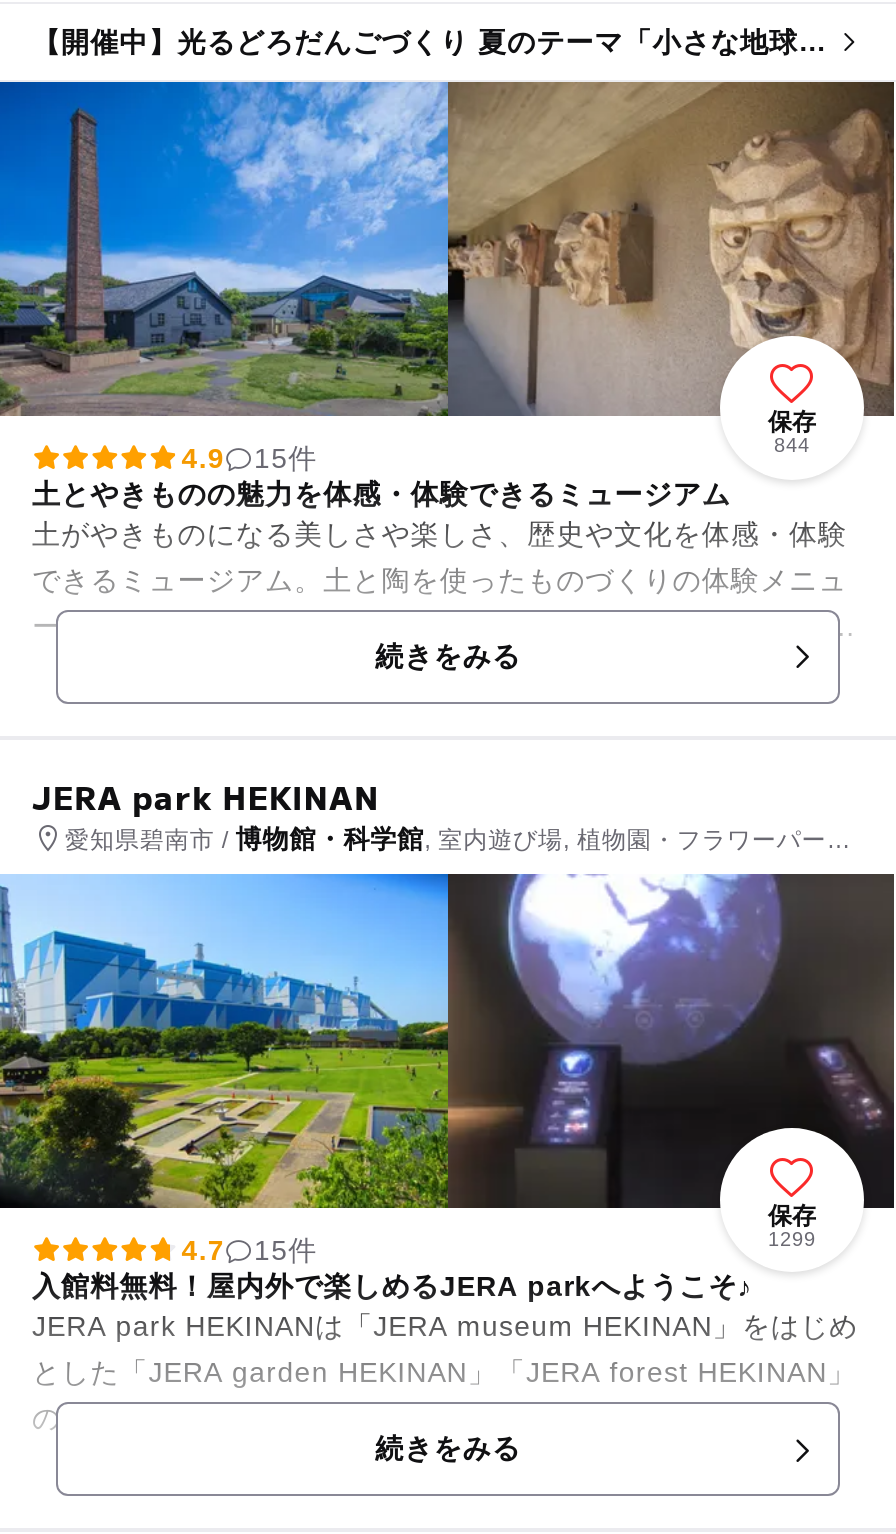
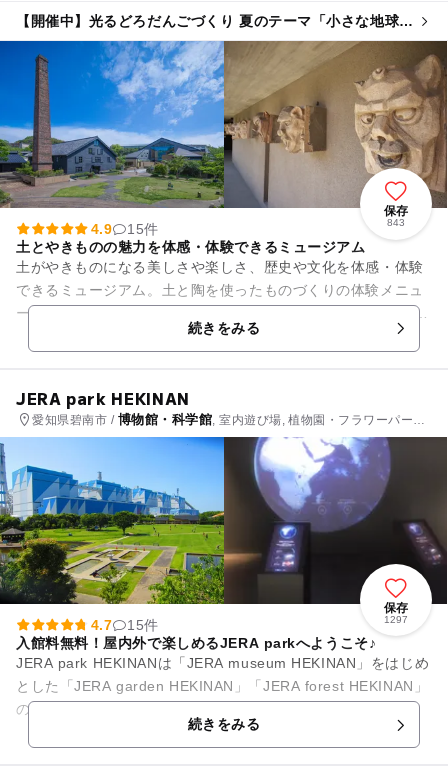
[774,435,810,457] 844 -> [387,217,405,228] 843
[768,1227,816,1249] 1299 -> [384,614,408,625] 1297

